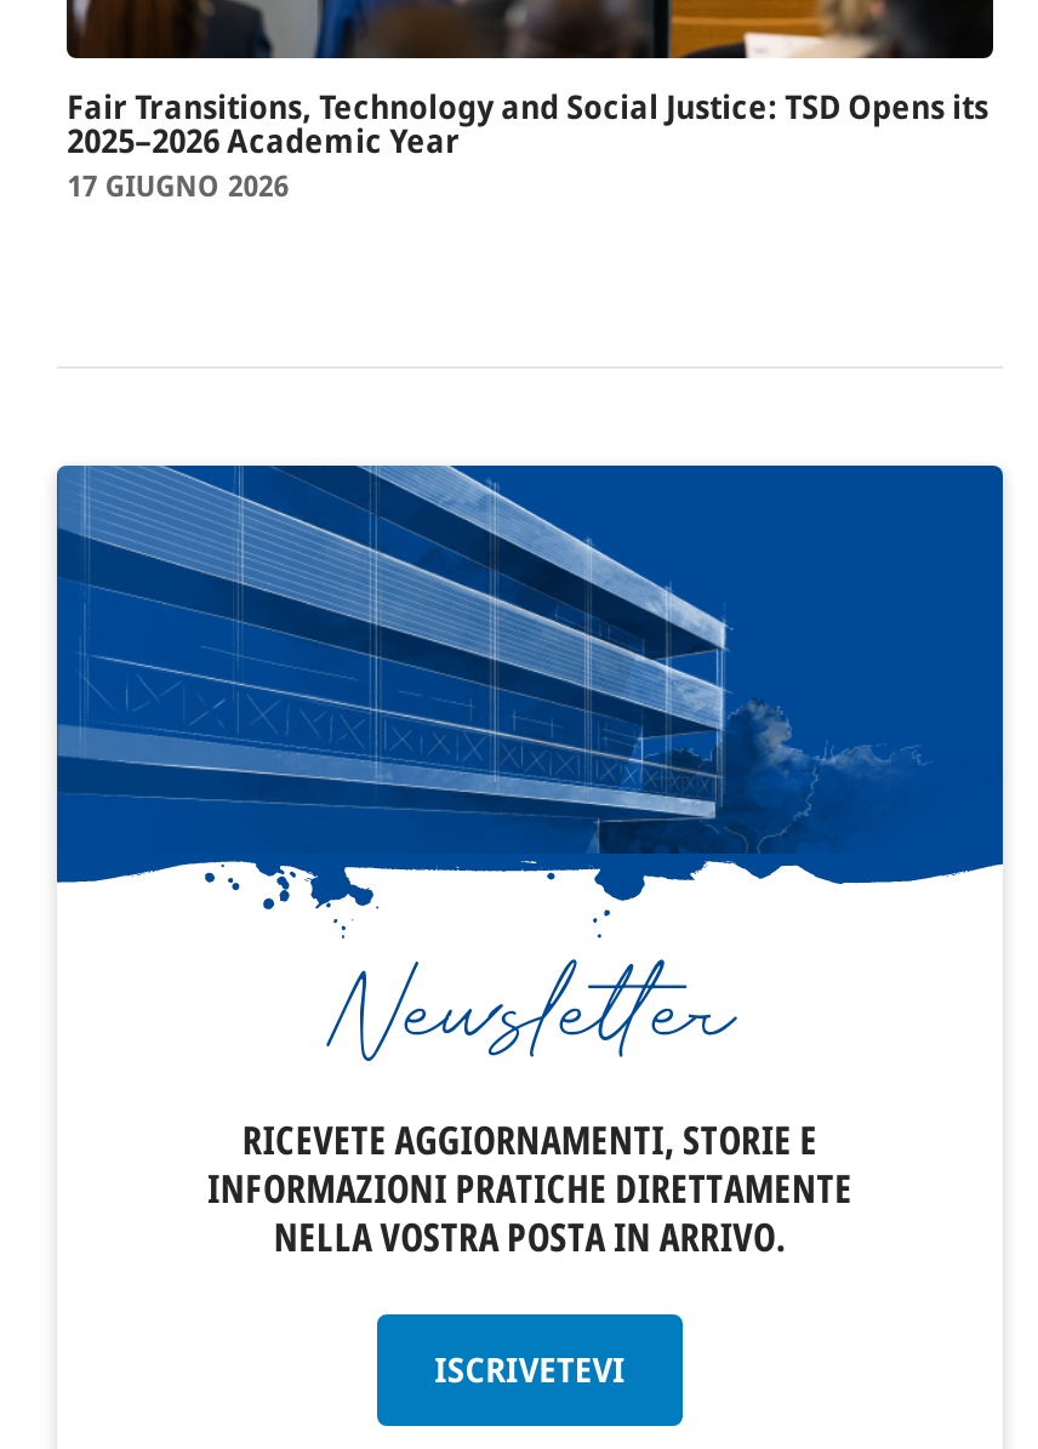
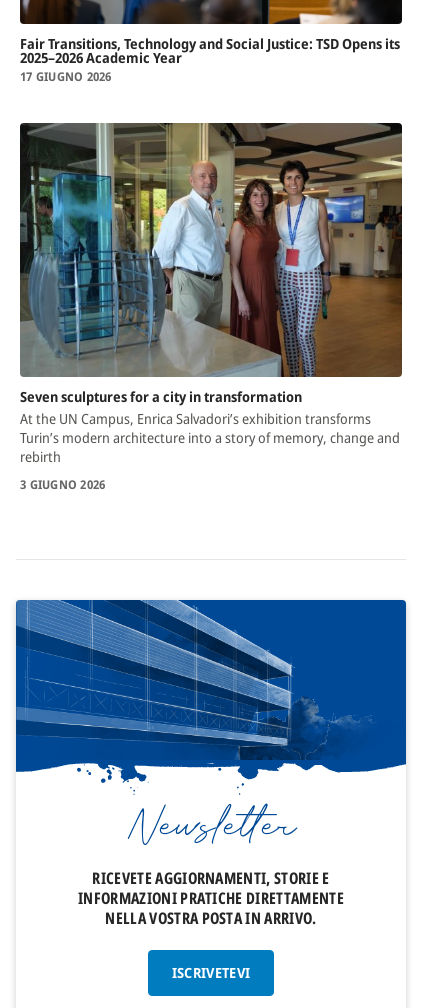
none -> [20,122,403,493] [image] | Seven sculptures for a city in transformation | At the UN Campus, Enrica Salvadori’s exhibition transforms | Turin’s modern architecture into a story of memory, change and | rebirth | 3 GIUGNO 2026

